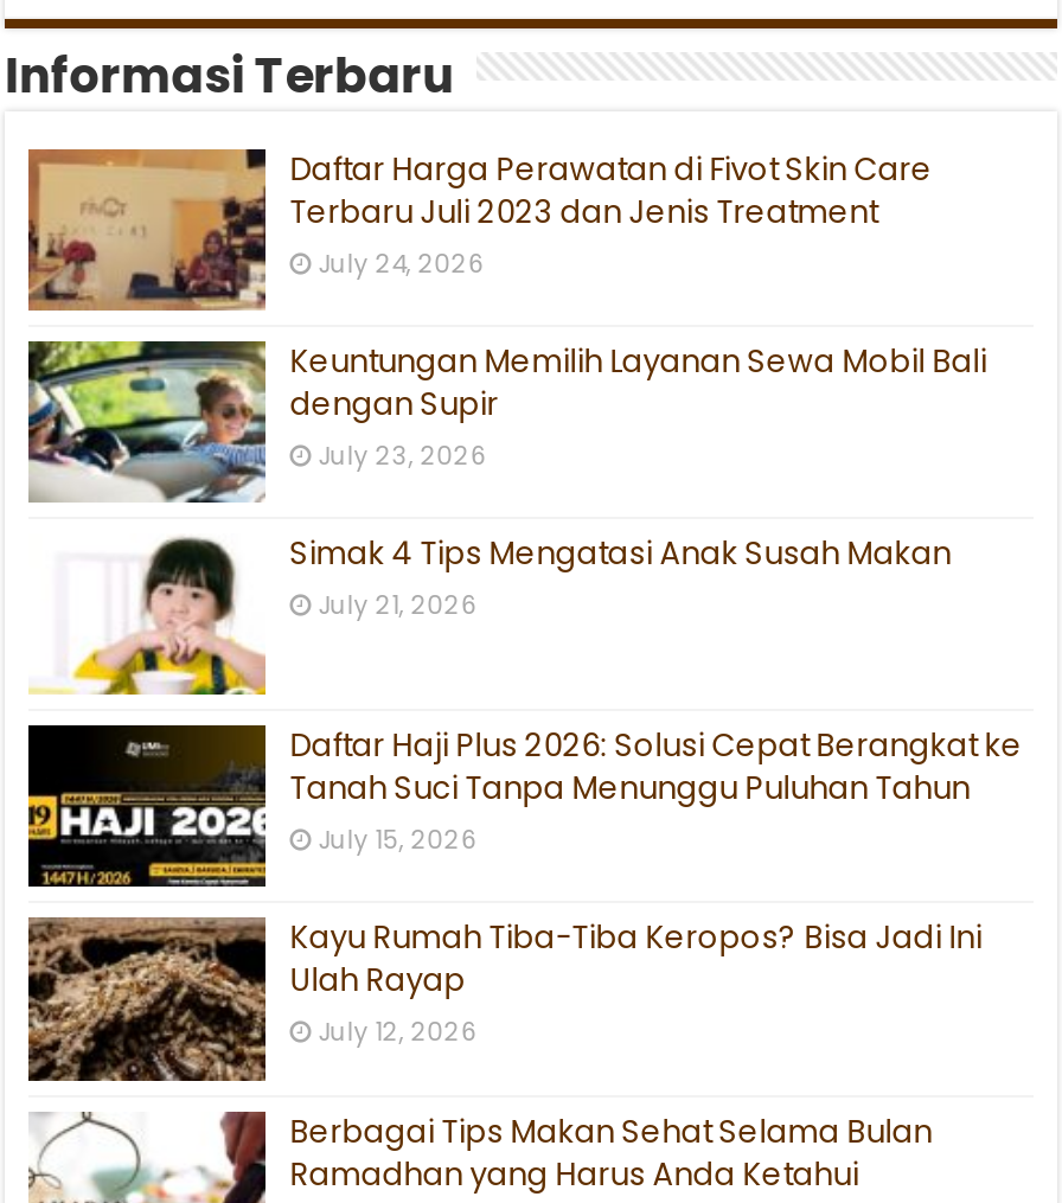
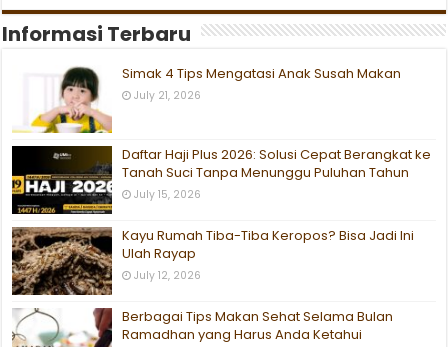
[26,146,987,474] [image] | Daftar Harga Perawatan di Fivot Skin Care | Terbaru Juli 2023 dan Jenis Treatment | July 24, 2026 | Keuntungan Memilih Layanan Sewa Mobil Bali | dengan Supir | July 23, 2026 -> none
[26,339,265,503] [image] -> none

